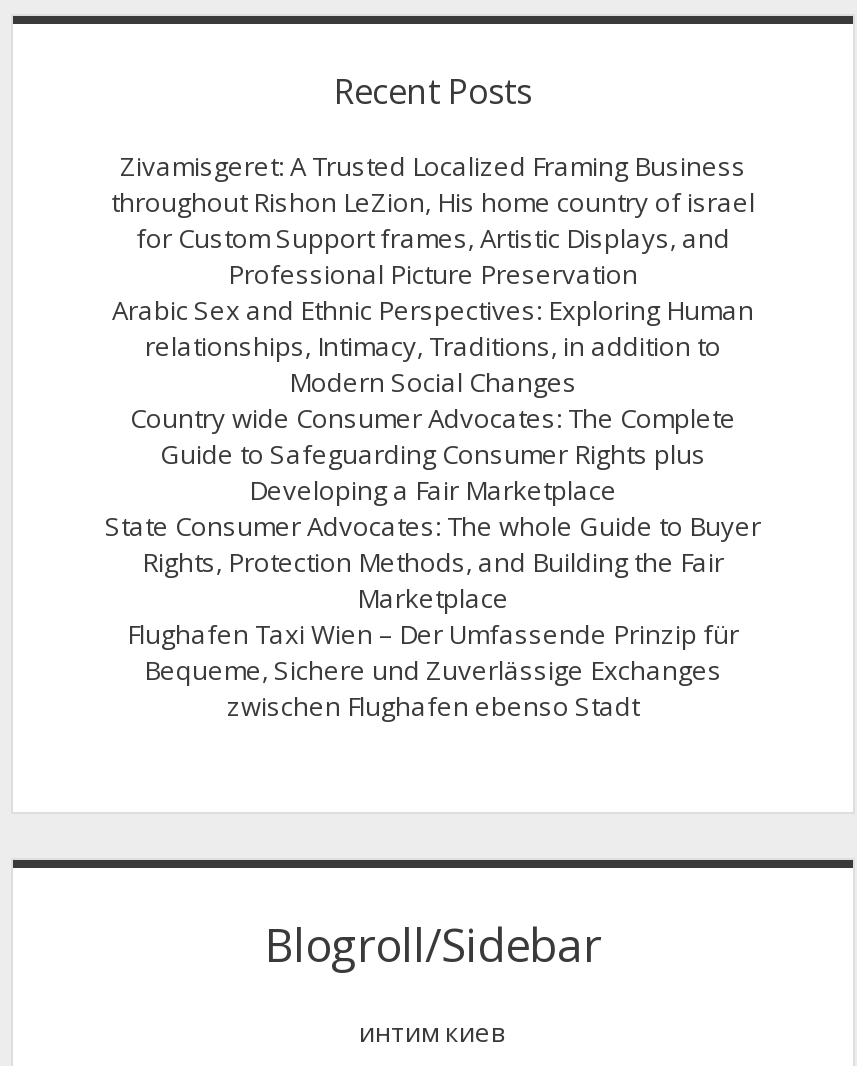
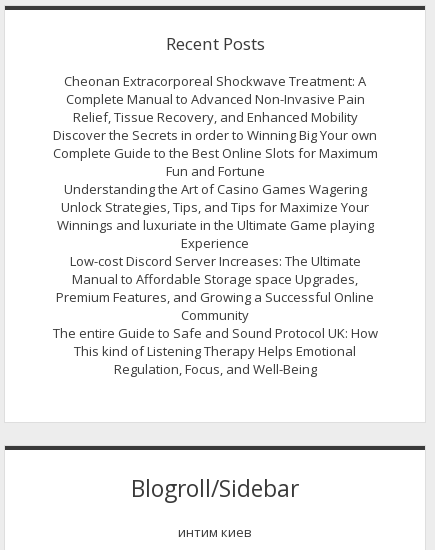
[105,149,761,725] Zivamisgeret: A Trusted Localized Framing Business | throughout Rishon LeZion, His home country of israel | for Custom Support frames, Artistic Displays, and | Professional Picture Preservation | Arabic Sex and Ethnic Perspectives: Exploring Human | relationships, Intimacy, Traditions, in addition to | Modern Social Changes | Country wide Consumer Advocates: The Complete | Guide to Safeguarding Consumer Rights plus | Developing a Fair Marketplace | State Consumer Advocates: The whole Guide to Buyer | Rights, Protection Methods, and Building the Fair | Marketplace | Flughafen Taxi Wien – Der Umfassende Prinzip für | Bequeme, Sichere und Zuverlässige Exchanges | zwischen Flughafen ebenso Stadt -> [52,72,377,378] Cheonan Extracorporeal Shockwave Treatment: A | Complete Manual to Advanced Non-Invasive Pain | Relief, Tissue Recovery, and Enhanced Mobility | Discover the Secrets in order to Winning Big Your own | Complete Guide to the Best Online Slots for Maximum | Fun and Fortune | Understanding the Art of Casino Games Wagering | Unlock Strategies, Tips, and Tips for Maximize Your | Winnings and luxuriate in the Ultimate Game playing | Experience | Low-cost Discord Server Increases: The Ultimate | Manual to Affordable Storage space Upgrades, | Premium Features, and Growing a Successful Online | Community | The entire Guide to Safe and Sound Protocol UK: How | This kind of Listening Therapy Helps Emotional | Regulation, Focus, and Well-Being

